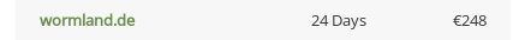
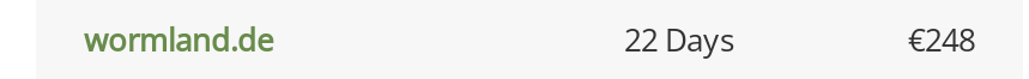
[311,9,366,31] 24 Days -> [624,18,734,61] 22 Days

